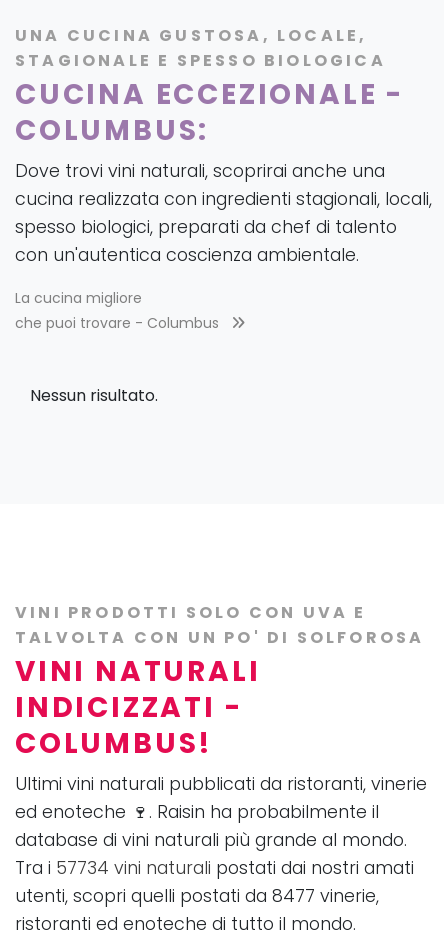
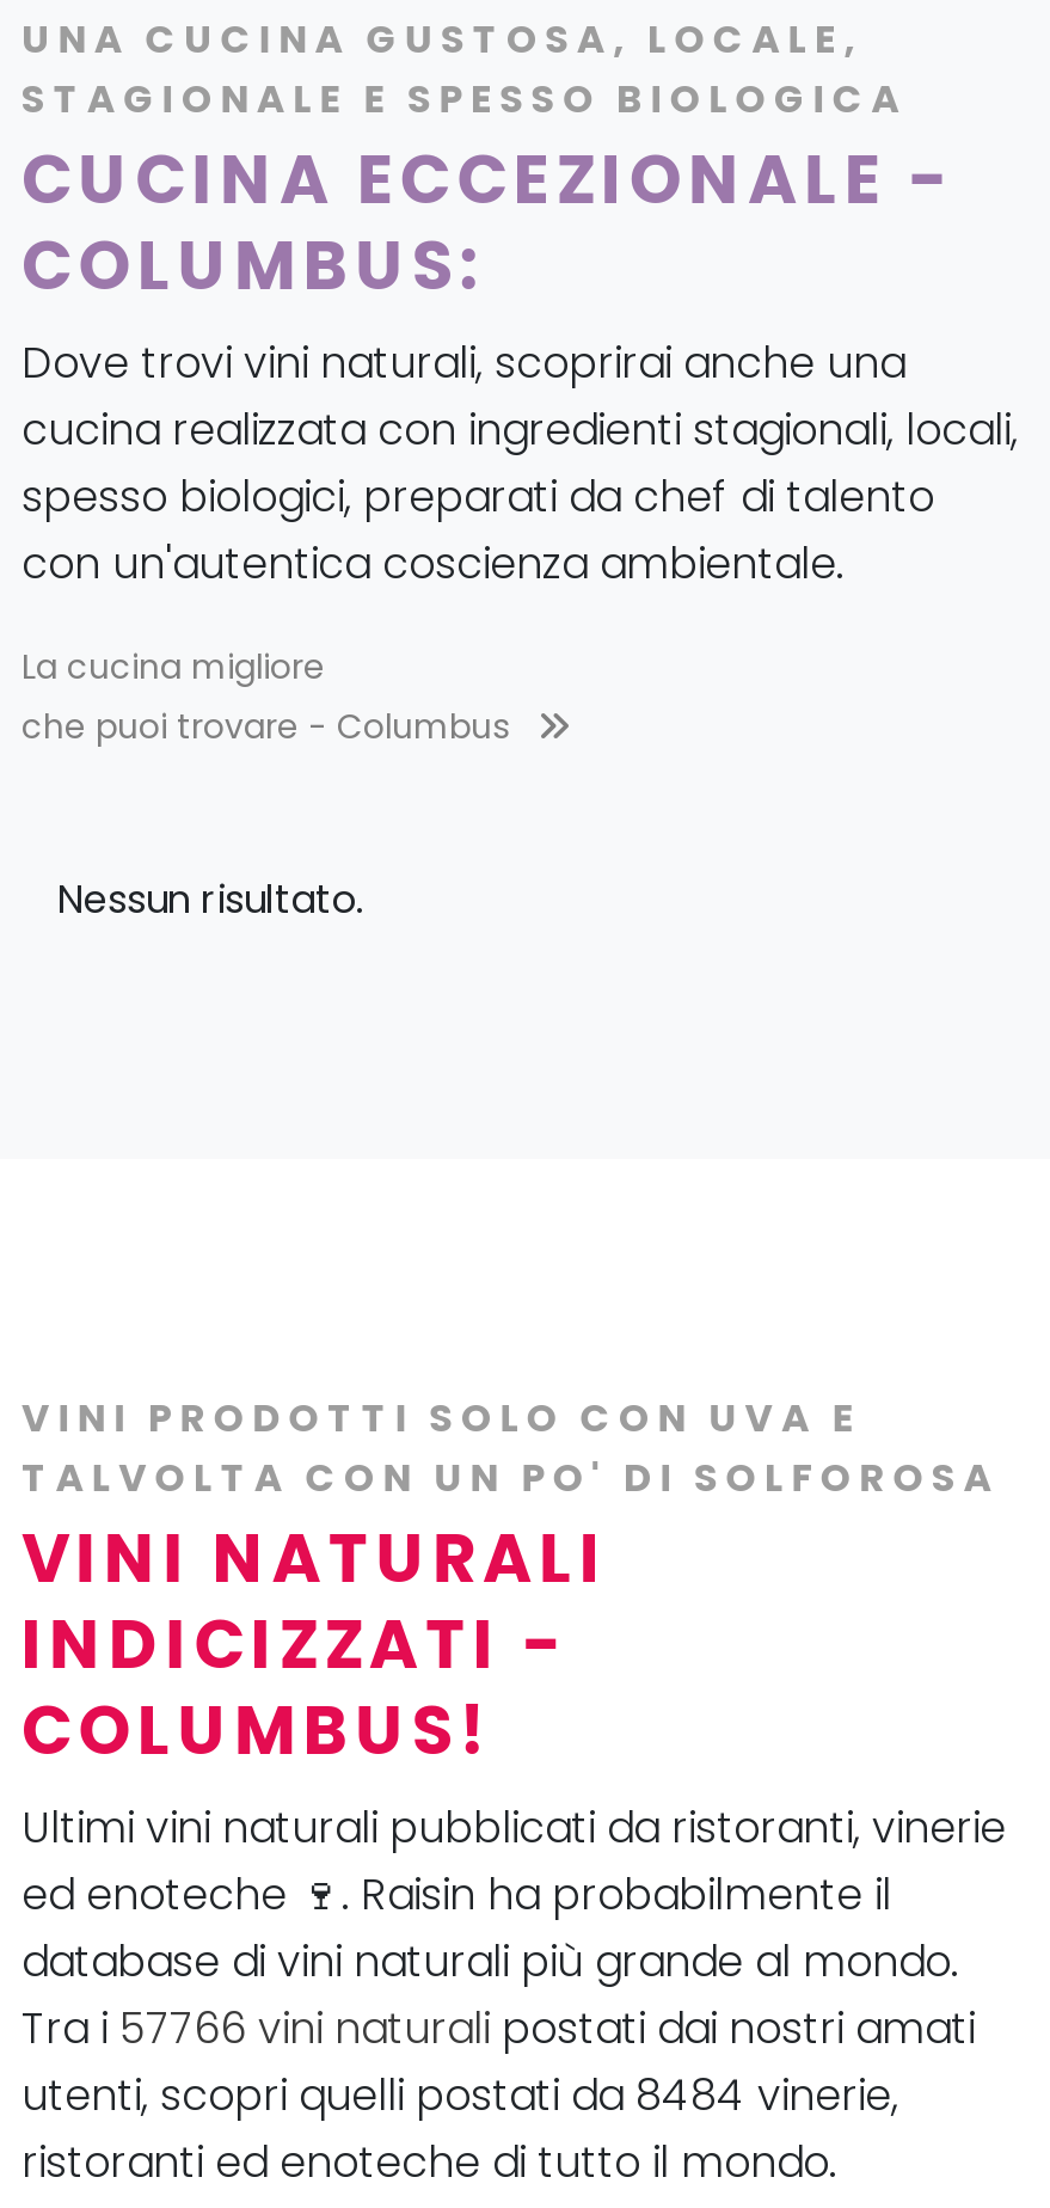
[15,856,414,880] Tra i 57734 vini naturali postati dai nostri amati -> [22,2000,975,2057] Tra i 57766 vini naturali postati dai nostri amati
[15,884,379,908] utenti, scopri quelli postati da 8477 vinerie, -> [22,2067,898,2124] utenti, scopri quelli postati da 8484 vinerie,

